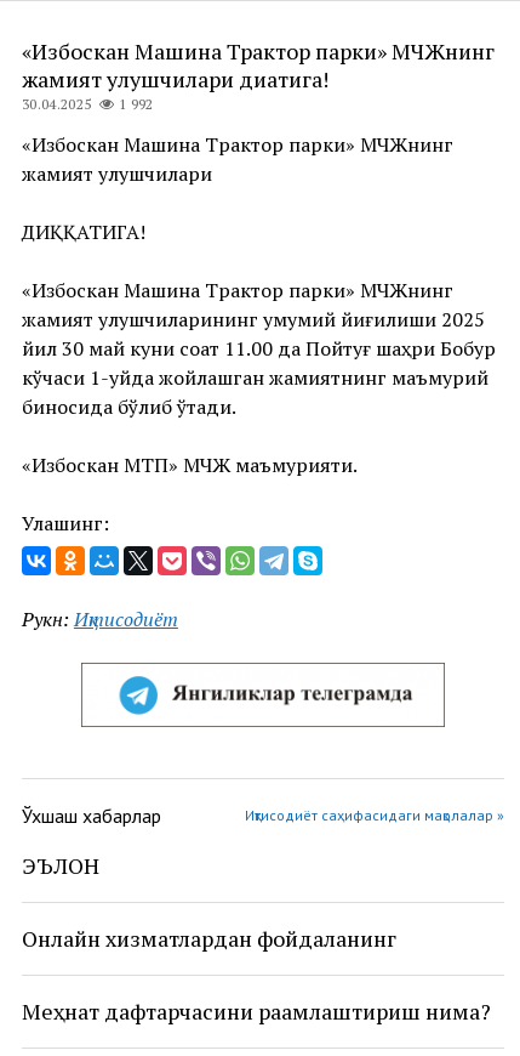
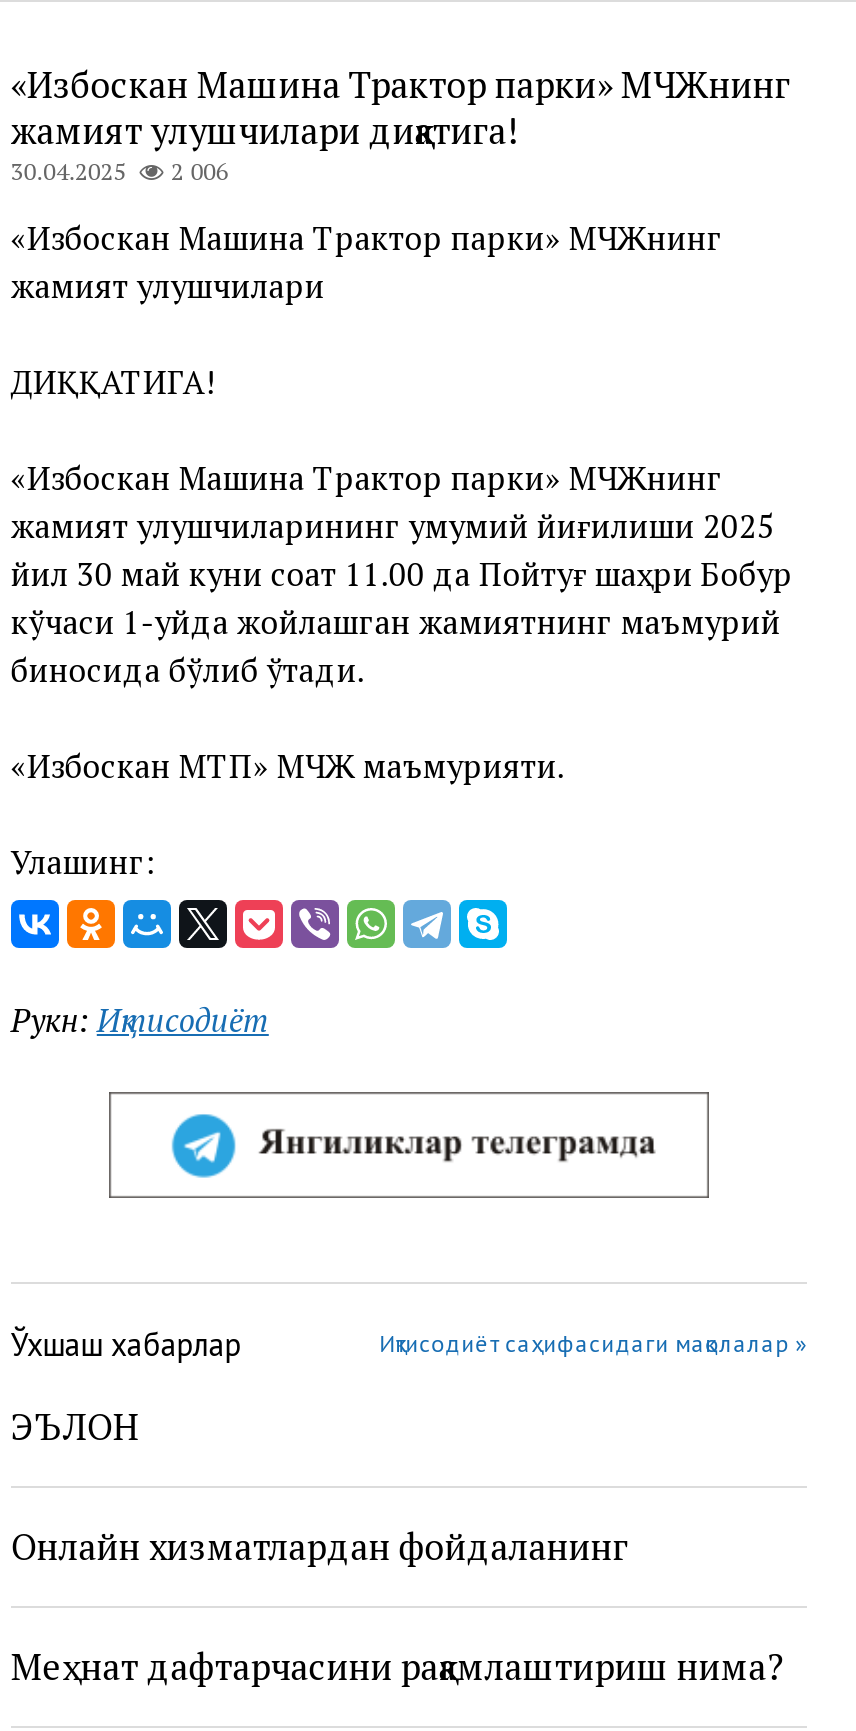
[22,95,154,113] 30.04.2025 1 992 -> [11,156,229,186] 30.04.2025 2 006

